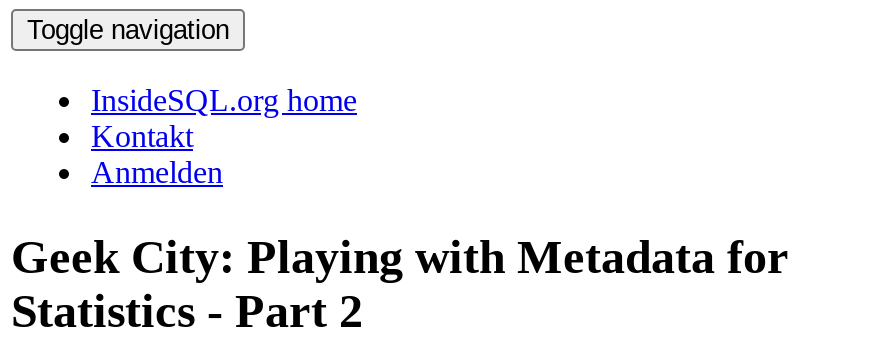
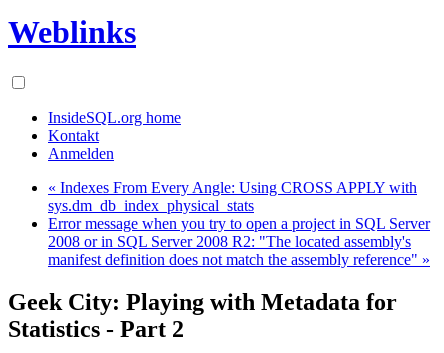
[27,15,229,45] Toggle navigation -> [8,14,136,50] Weblinks
none -> [48,179,430,268] « Indexes From Every Angle: Using CROSS APPLY with | sys.dm_db_index_physical_stats | Error message when you try to open a project in SQL Server | 2008 or in SQL Server 2008 R2: "The located assembly's | manifest definition does not match the assembly reference" »

